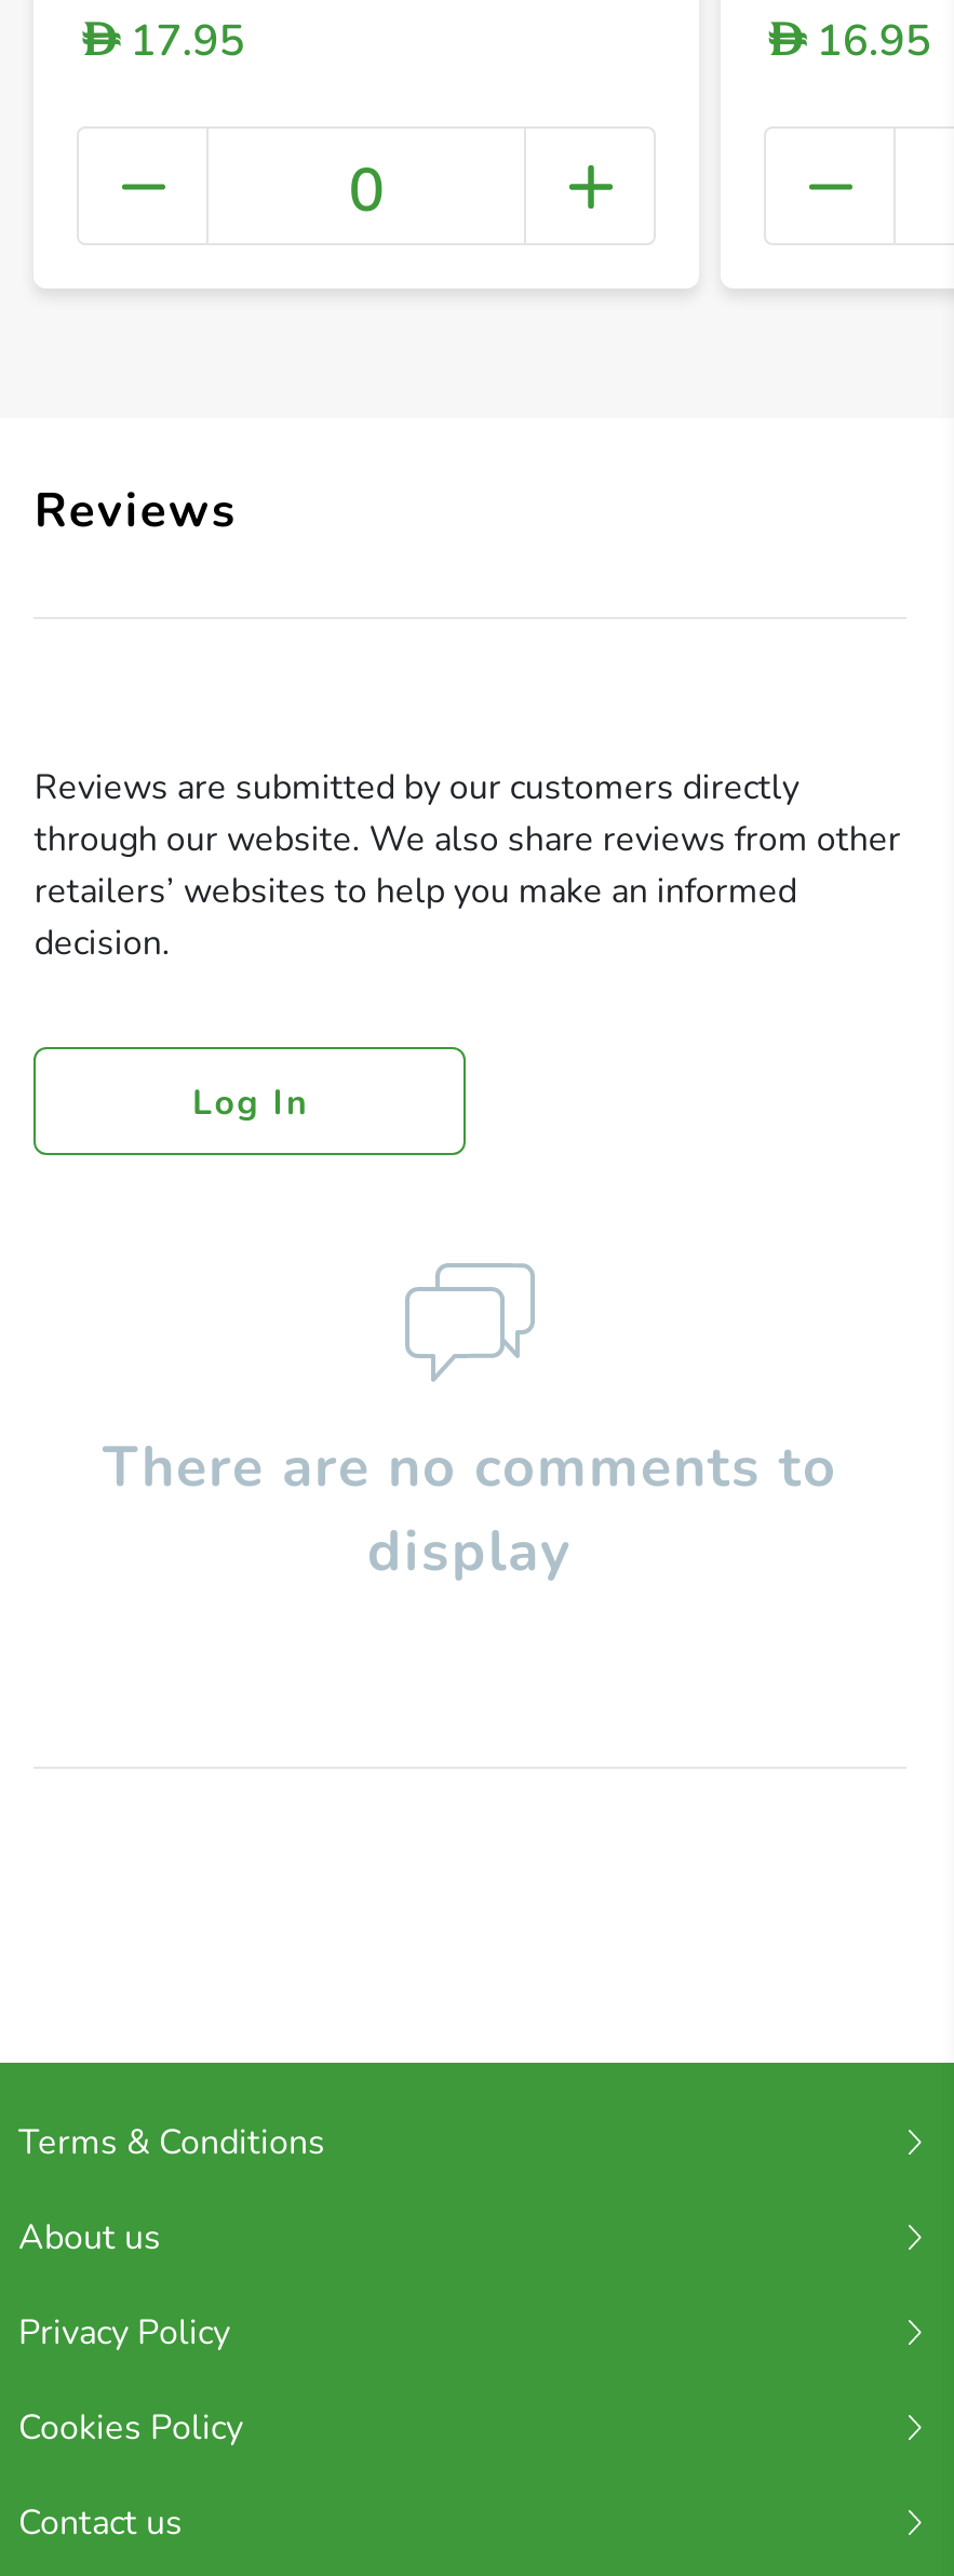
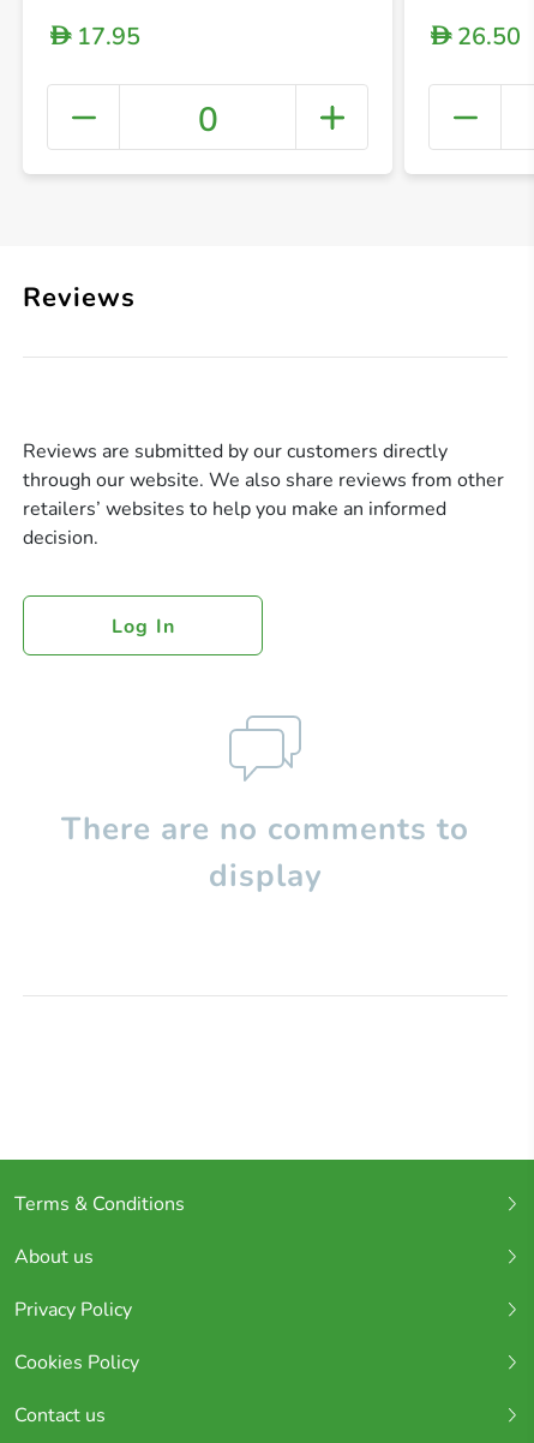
[769,12,931,70] D 16.95 -> [431,20,521,53] D 26.50

